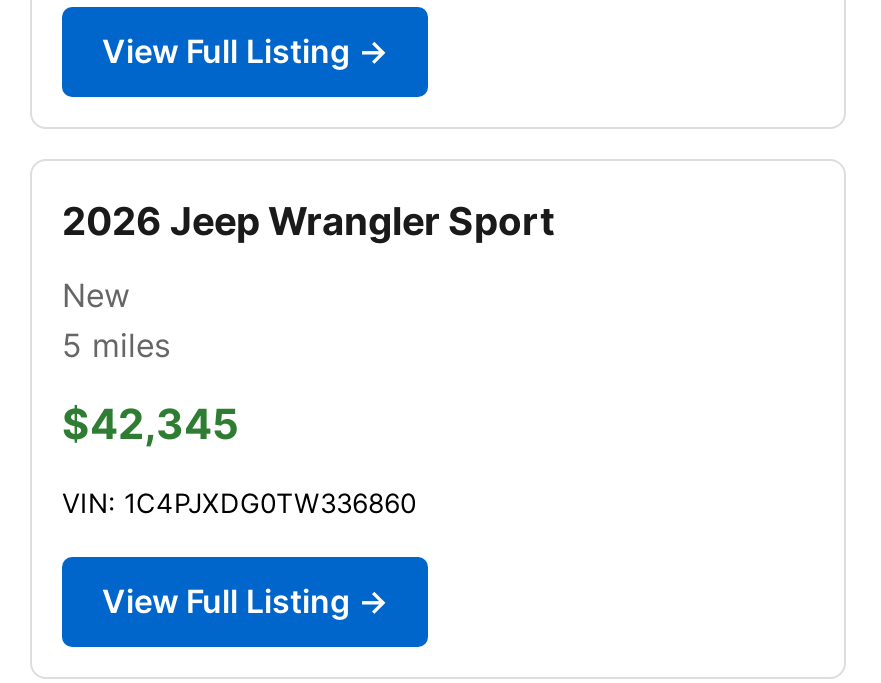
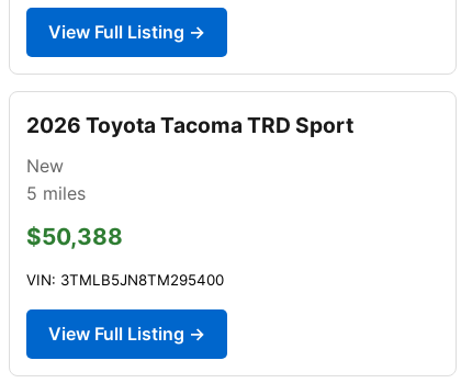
[62,197,554,245] 2026 Jeep Wrangler Sport -> [26,112,353,138] 2026 Toyota Tacoma TRD Sport
[62,399,238,449] $42,345 -> [26,223,123,250] $50,388
[62,487,416,519] VIN: 1C4PJXDG0TW336860 -> [26,271,224,289] VIN: 3TMLB5JN8TM295400

